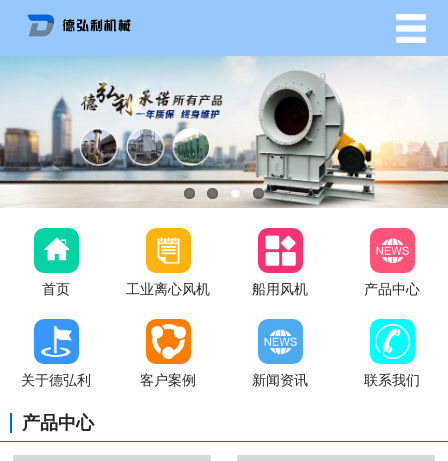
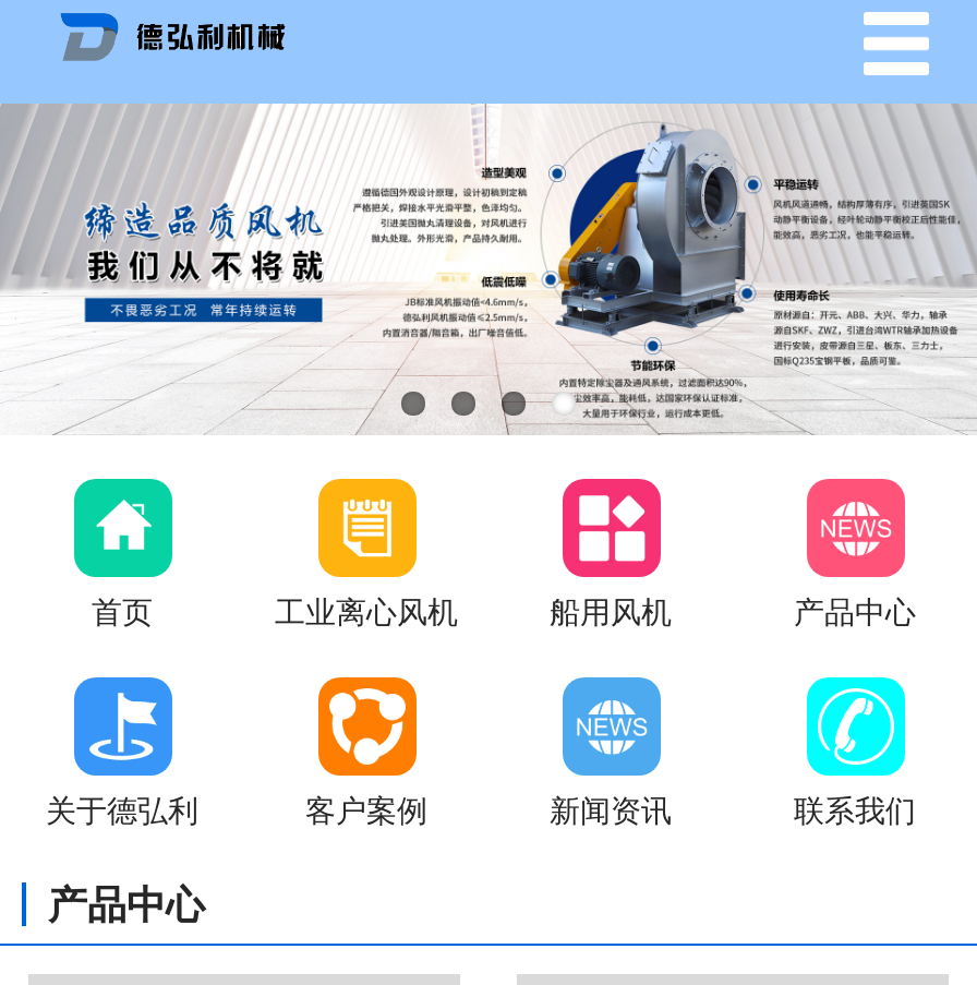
[3,56,445,208] [image] -> [7,104,970,433] [image]

